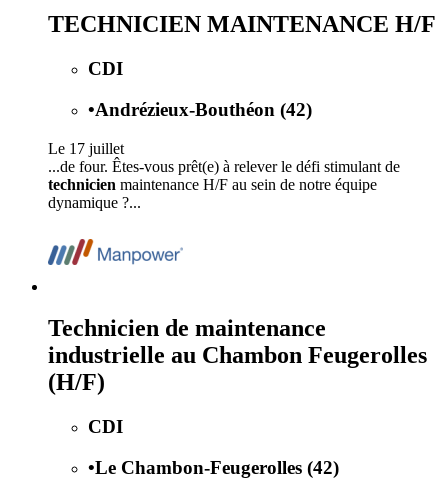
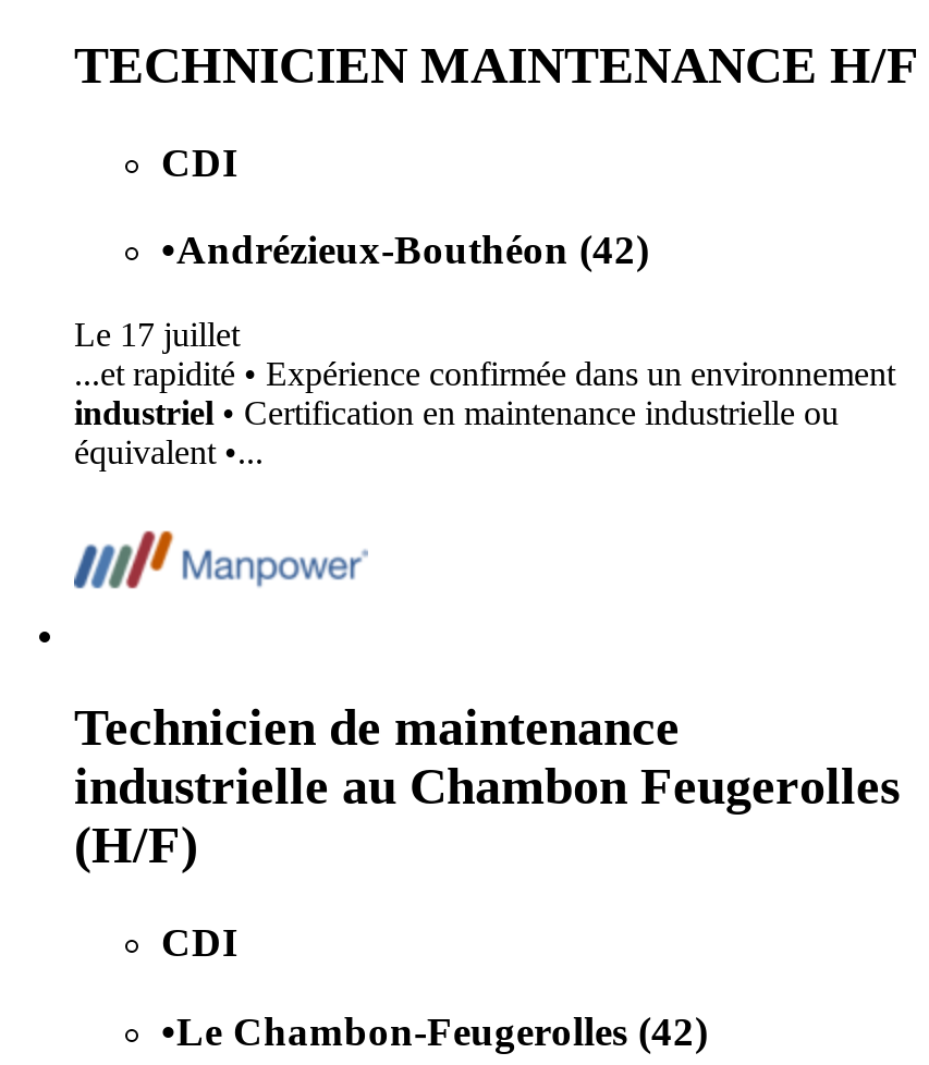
[48,158,400,211] ...de four. Êtes-vous prêt(e) à relever le défi stimulant de | technicien maintenance H/F au sein de notre équipe | dynamique ?... -> [74,355,895,471] ...et rapidité • Expérience confirmée dans un environnement | industriel • Certification en maintenance industrielle ou | équivalent •...

